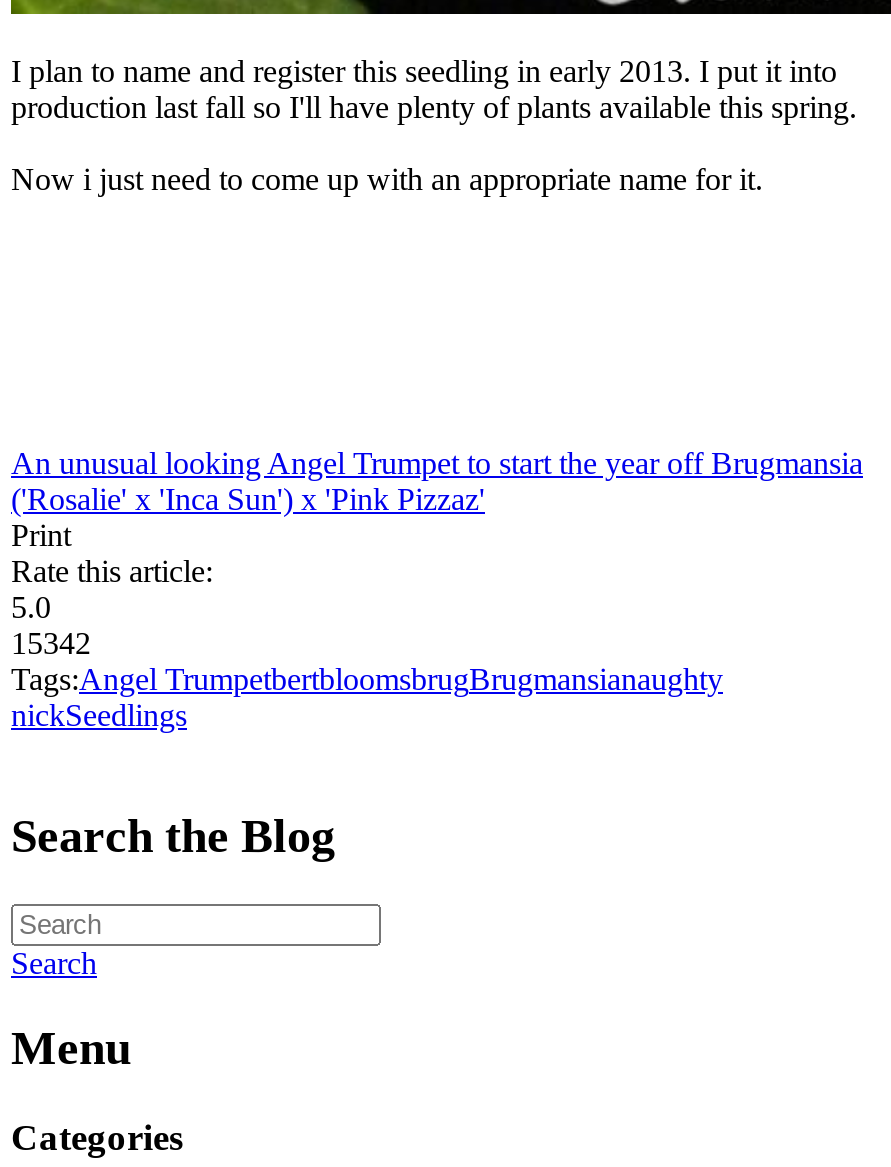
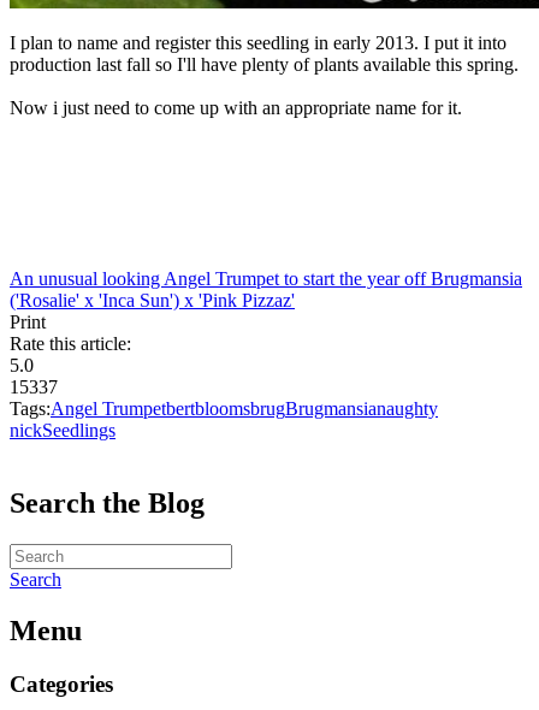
[11,626,91,660] 15342 -> [10,377,58,397] 15337

